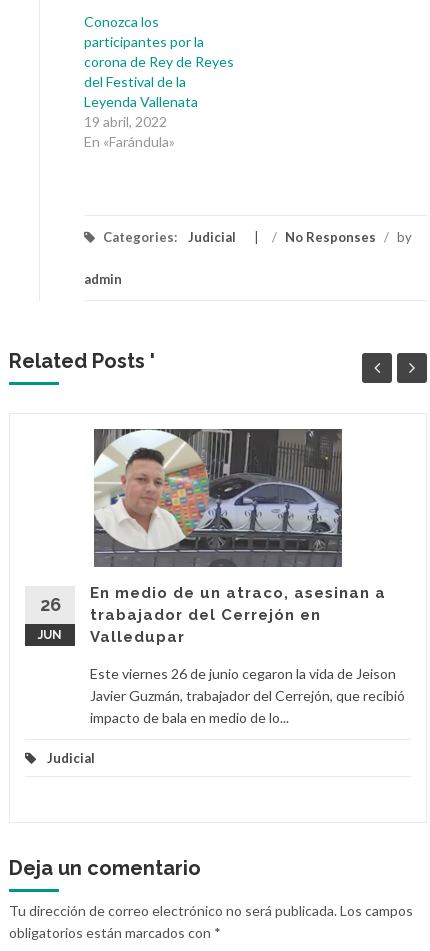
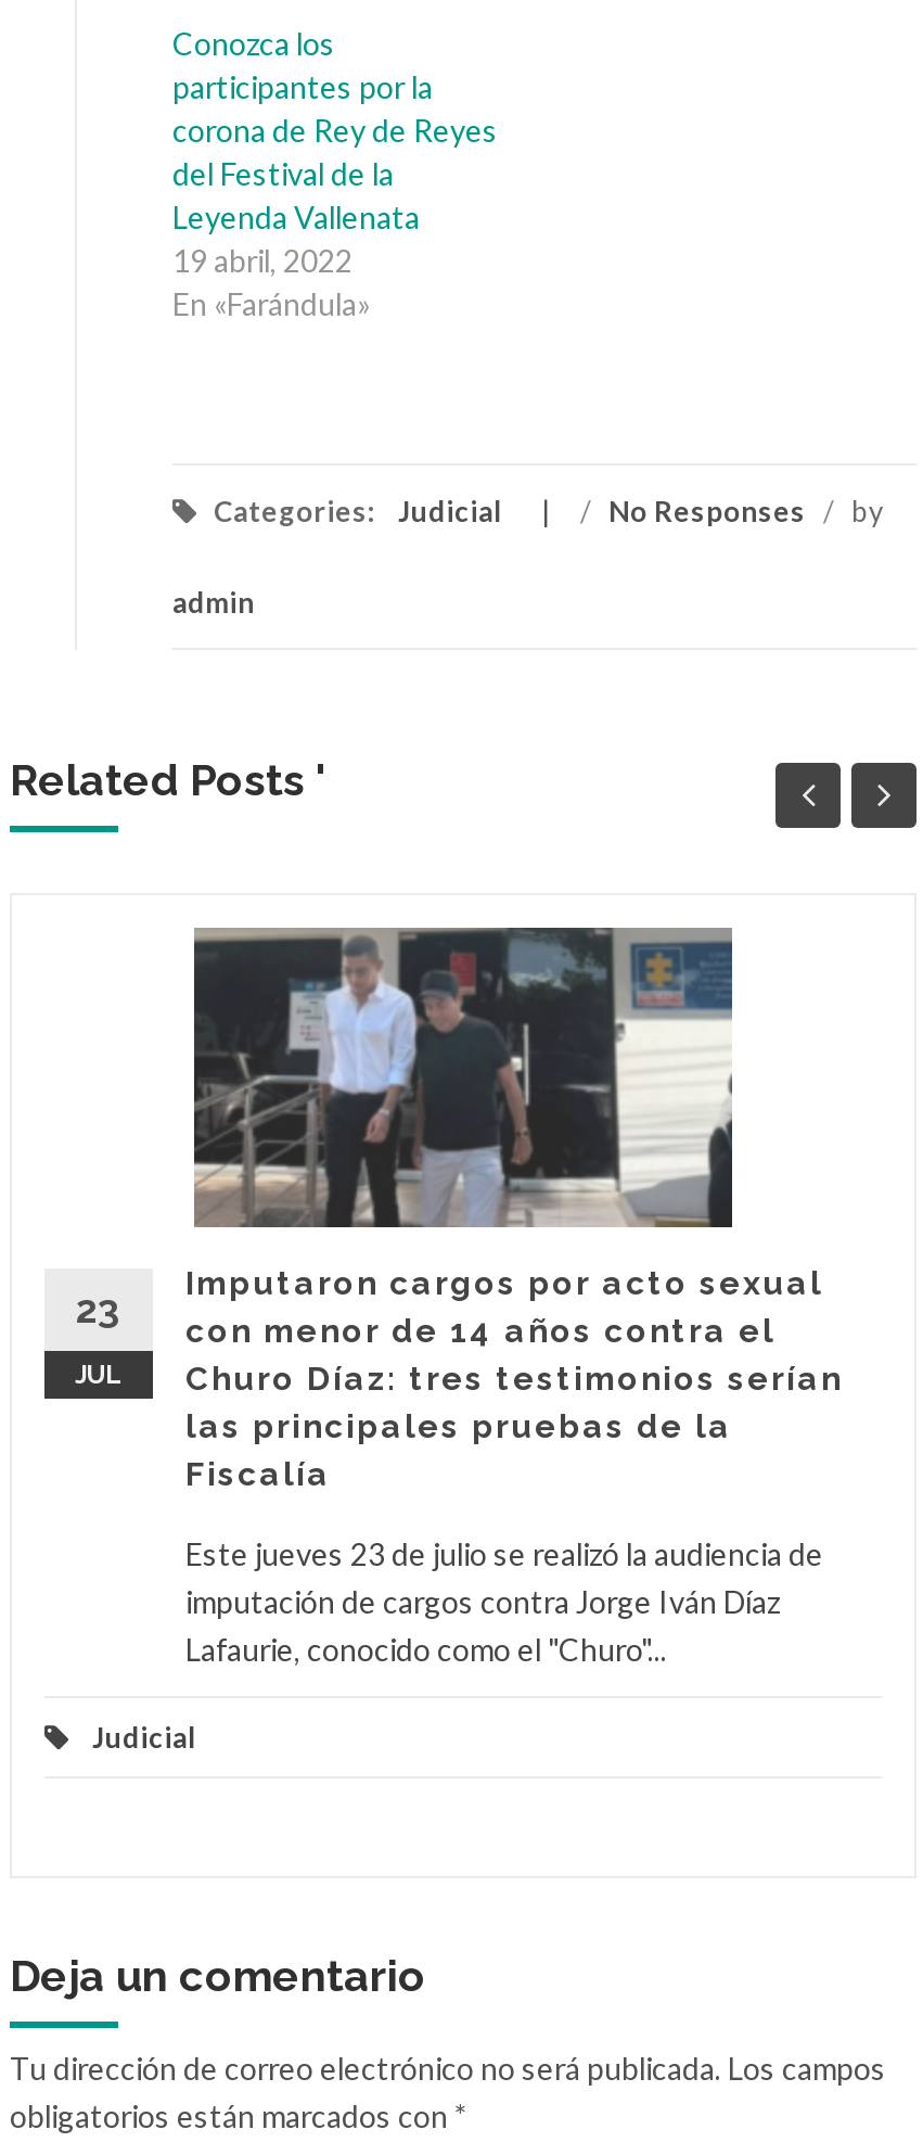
[94,428,342,532] [image] -> [192,928,732,1229] [image]
[90,583,386,645] En medio de un atraco, asesinan a | trabajador del Cerrejón en | Valledupar -> [185,1265,843,1495] Imputaron cargos por acto sexual | con menor de 14 años contra el | Churo Díaz: tres testimonios serían | las principales pruebas de la | Fiscalía
[39,593,60,614] 26 -> [76,1287,121,1332] 23
[38,627,62,641] JUN -> [75,1361,123,1391] JUL
[90,664,405,725] Este viernes 26 de junio cegaron la vida de Jeison | Javier Guzmán, trabajador del Cerrejón, que recibió | impacto de bala en medio de lo... -> [185,1536,823,1669] Este jueves 23 de julio se realizó la audiencia de | imputación de cargos contra Jorge Iván Díaz | Lafaurie, conocido como el "Churo"...

